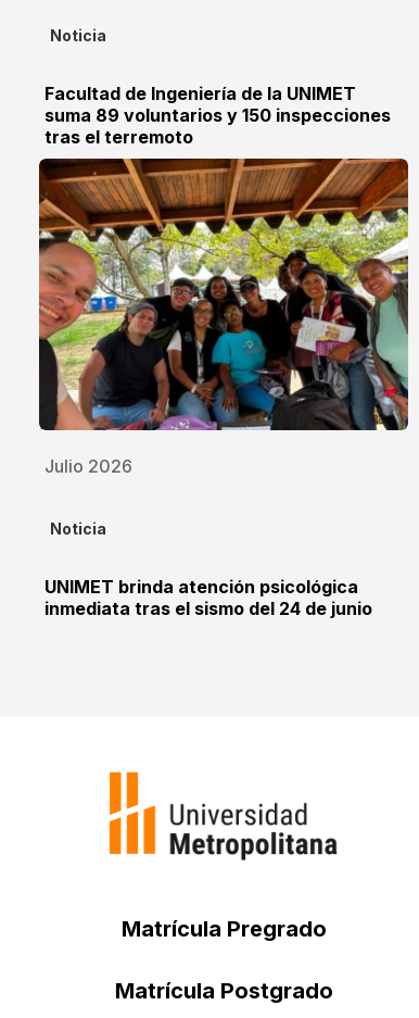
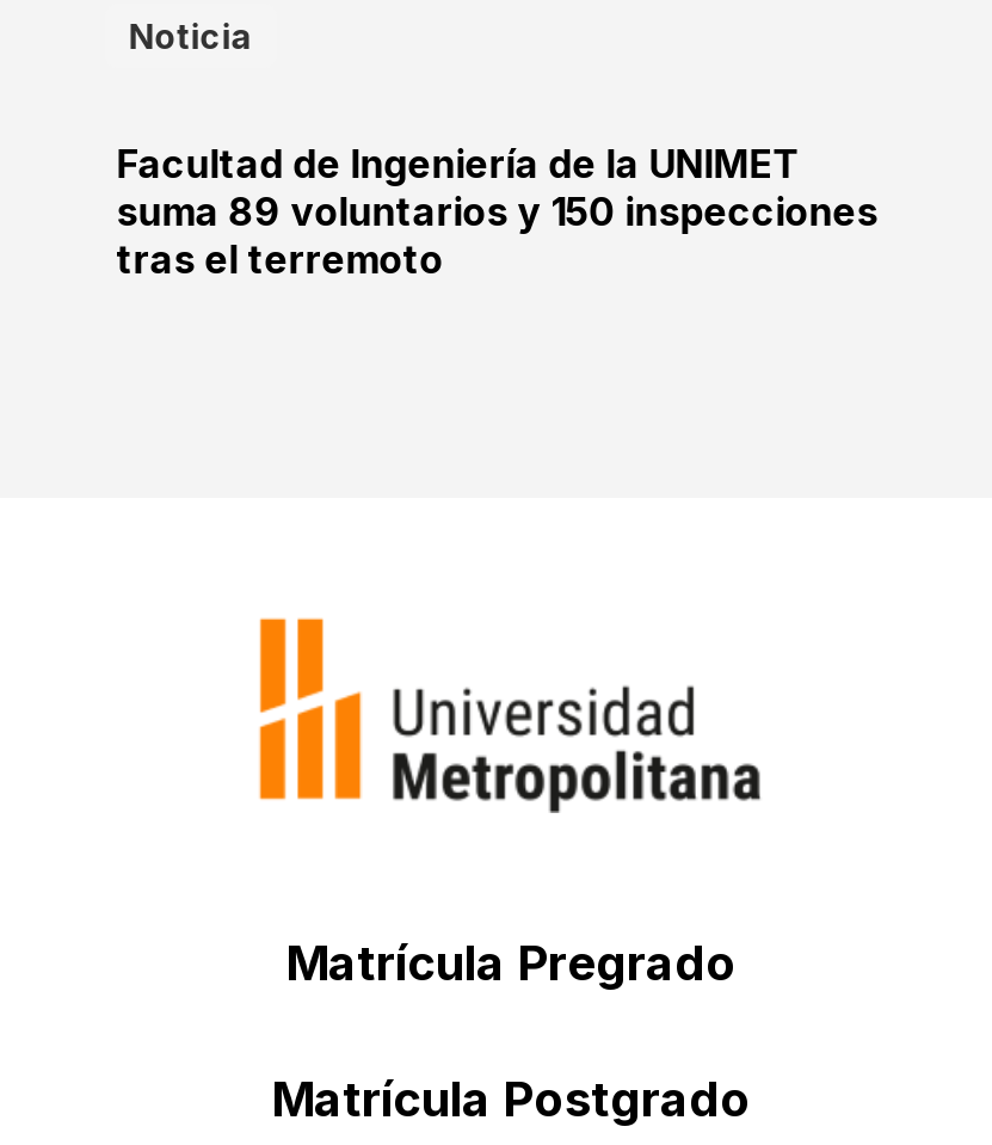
[38,158,409,619] [image] | Julio 2026 | Noticia | UNIMET brinda atención psicológica | inmediata tras el sismo del 24 de junio -> none

